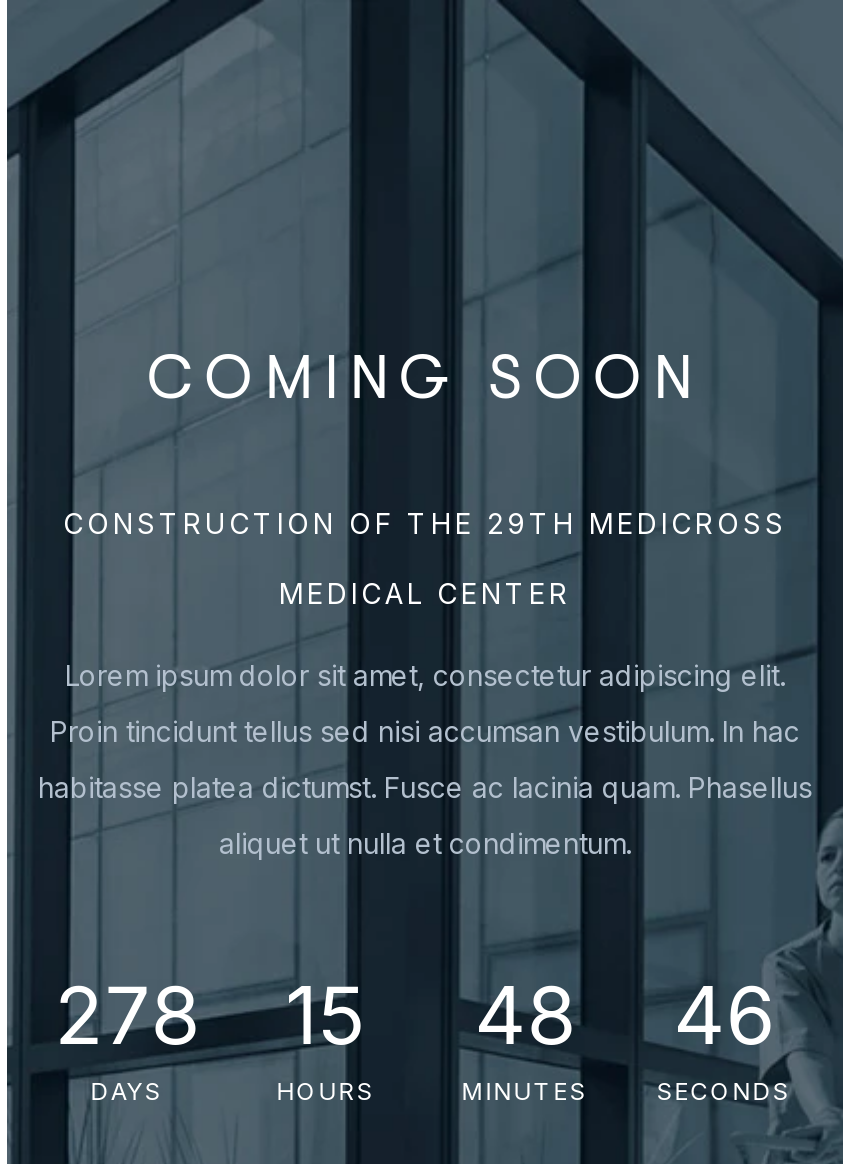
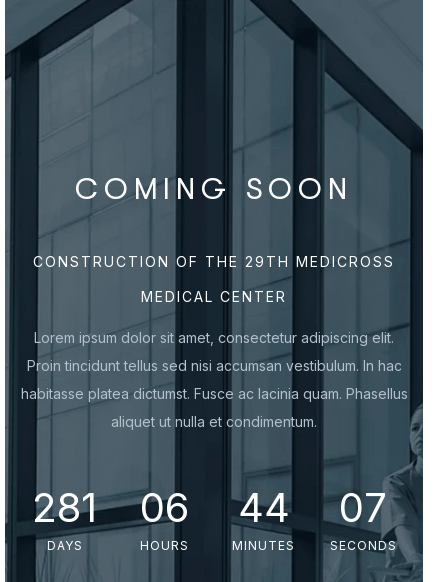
[55,965,199,1063] 278 -> [32,482,97,531] 281
[285,965,365,1063] 15 -> [140,482,189,531] 06
[475,965,575,1063] 48 -> [238,482,290,531] 44
[673,965,773,1063] 46 -> [339,482,387,531] 07

